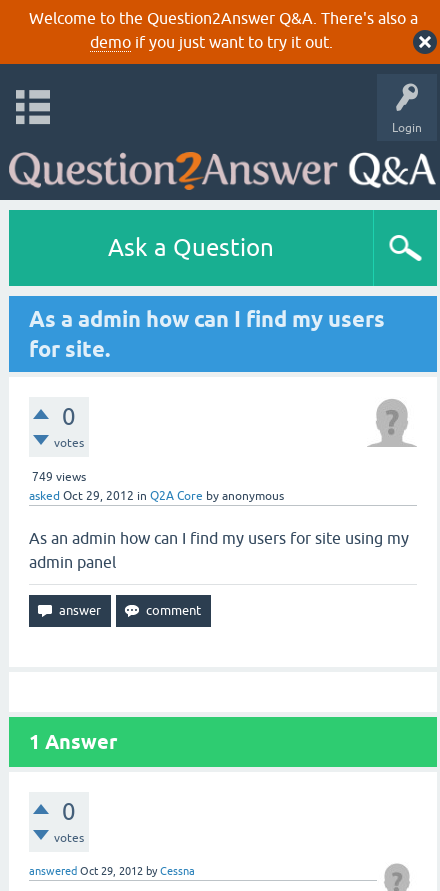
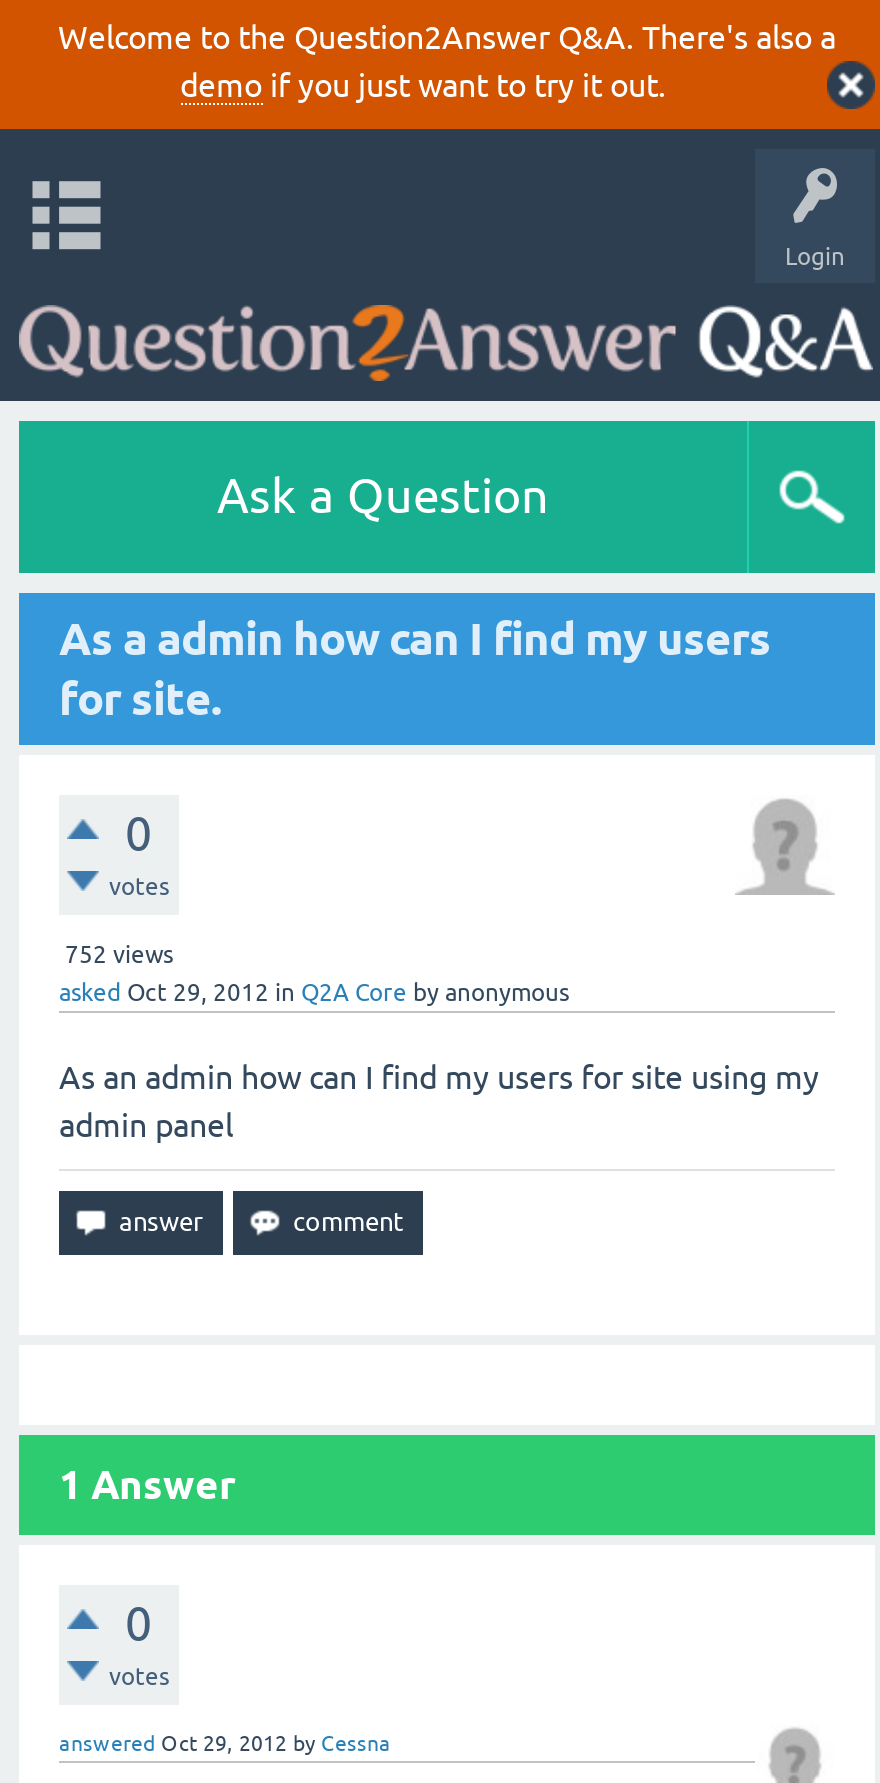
[32,470,86,484] 749 views -> [65,941,173,969] 752 views

